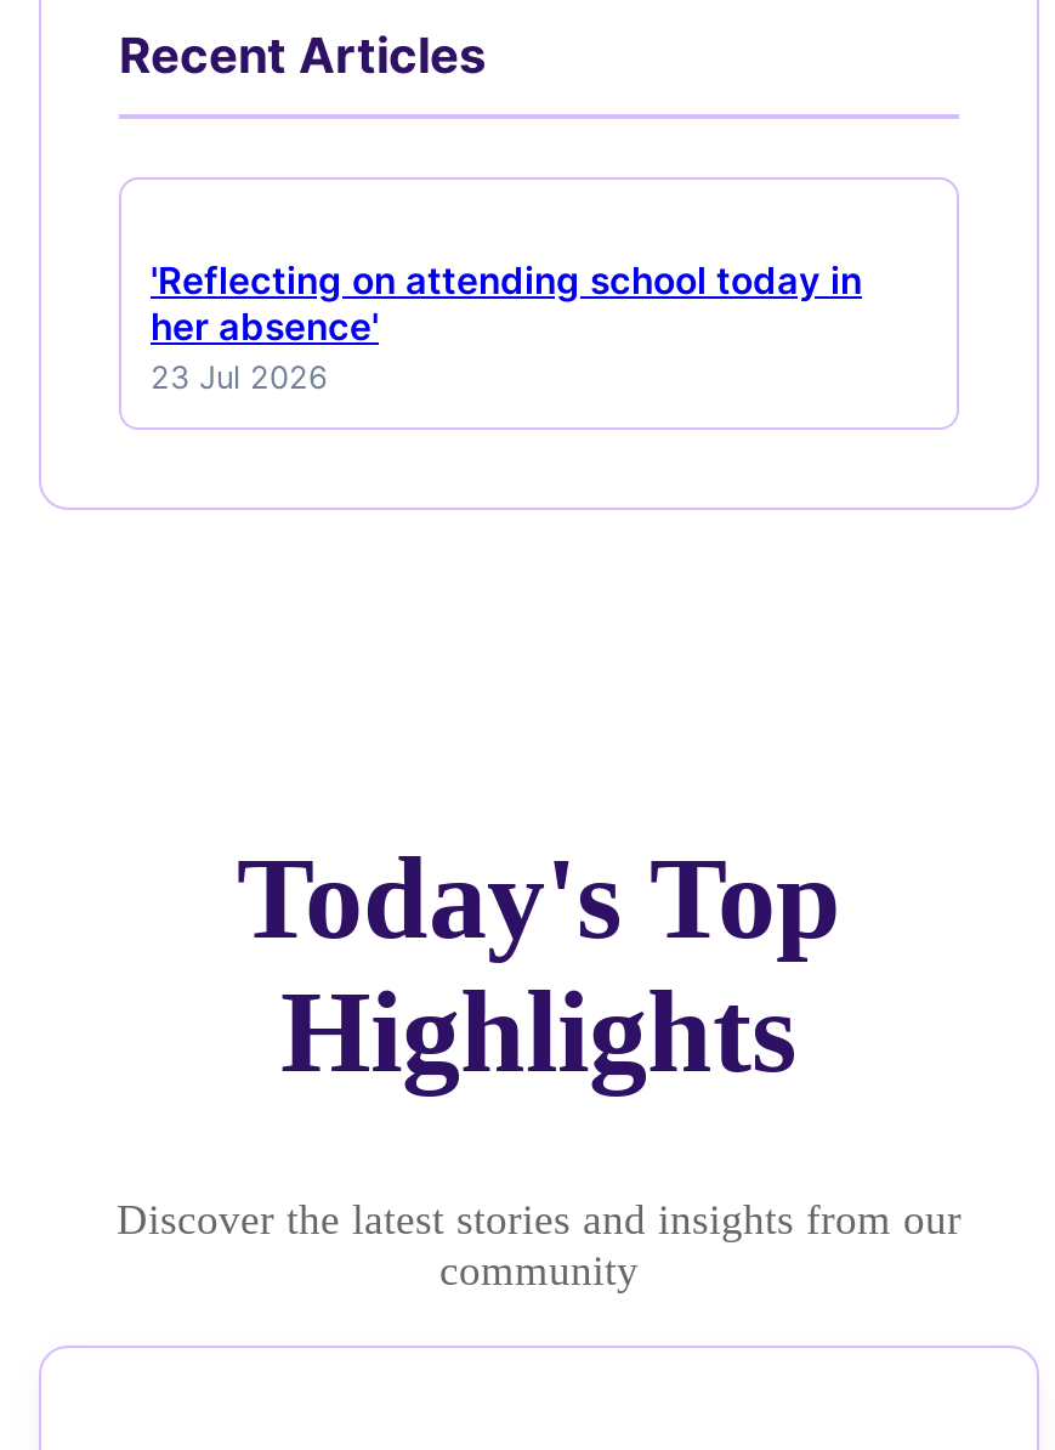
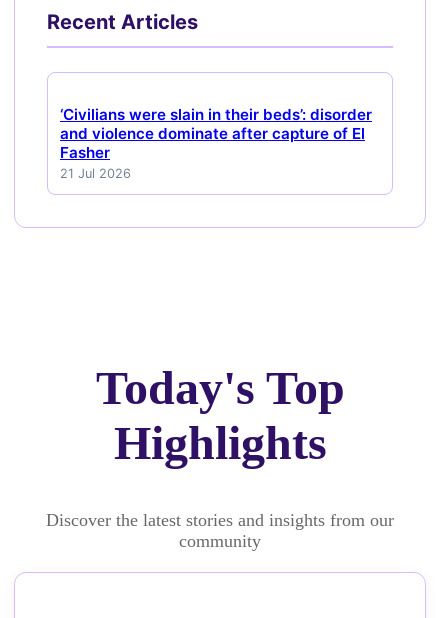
[151,257,862,396] 'Reflecting on attending school today in | her absence' | 23 Jul 2026 -> [60,105,372,181] ‘Civilians were slain in their beds’: disorder | and violence dominate after capture of El | Fasher | 21 Jul 2026

